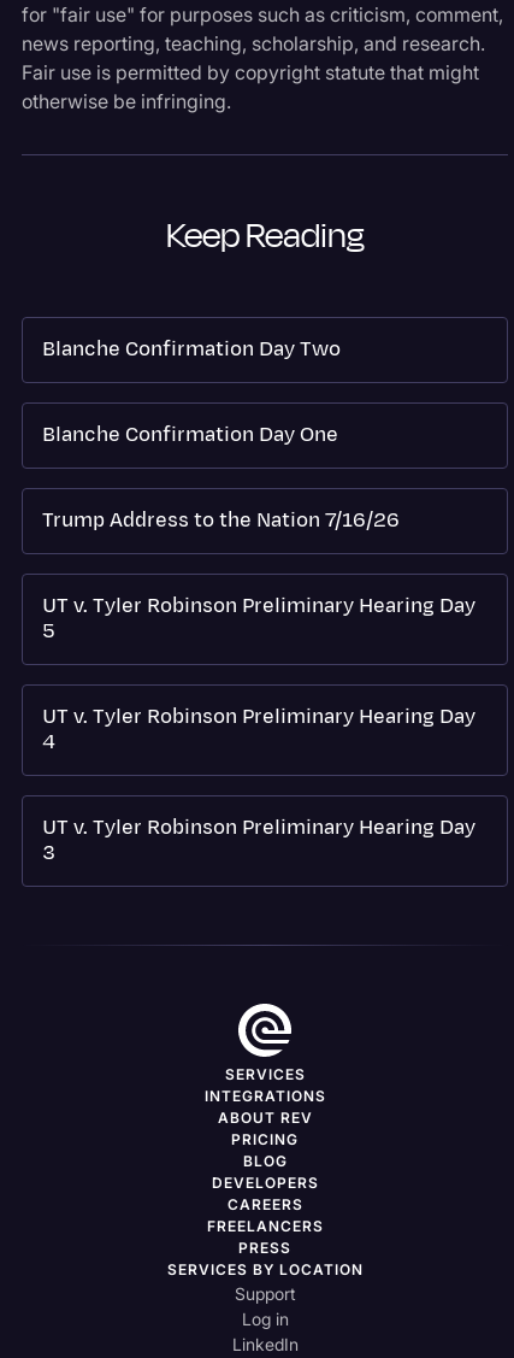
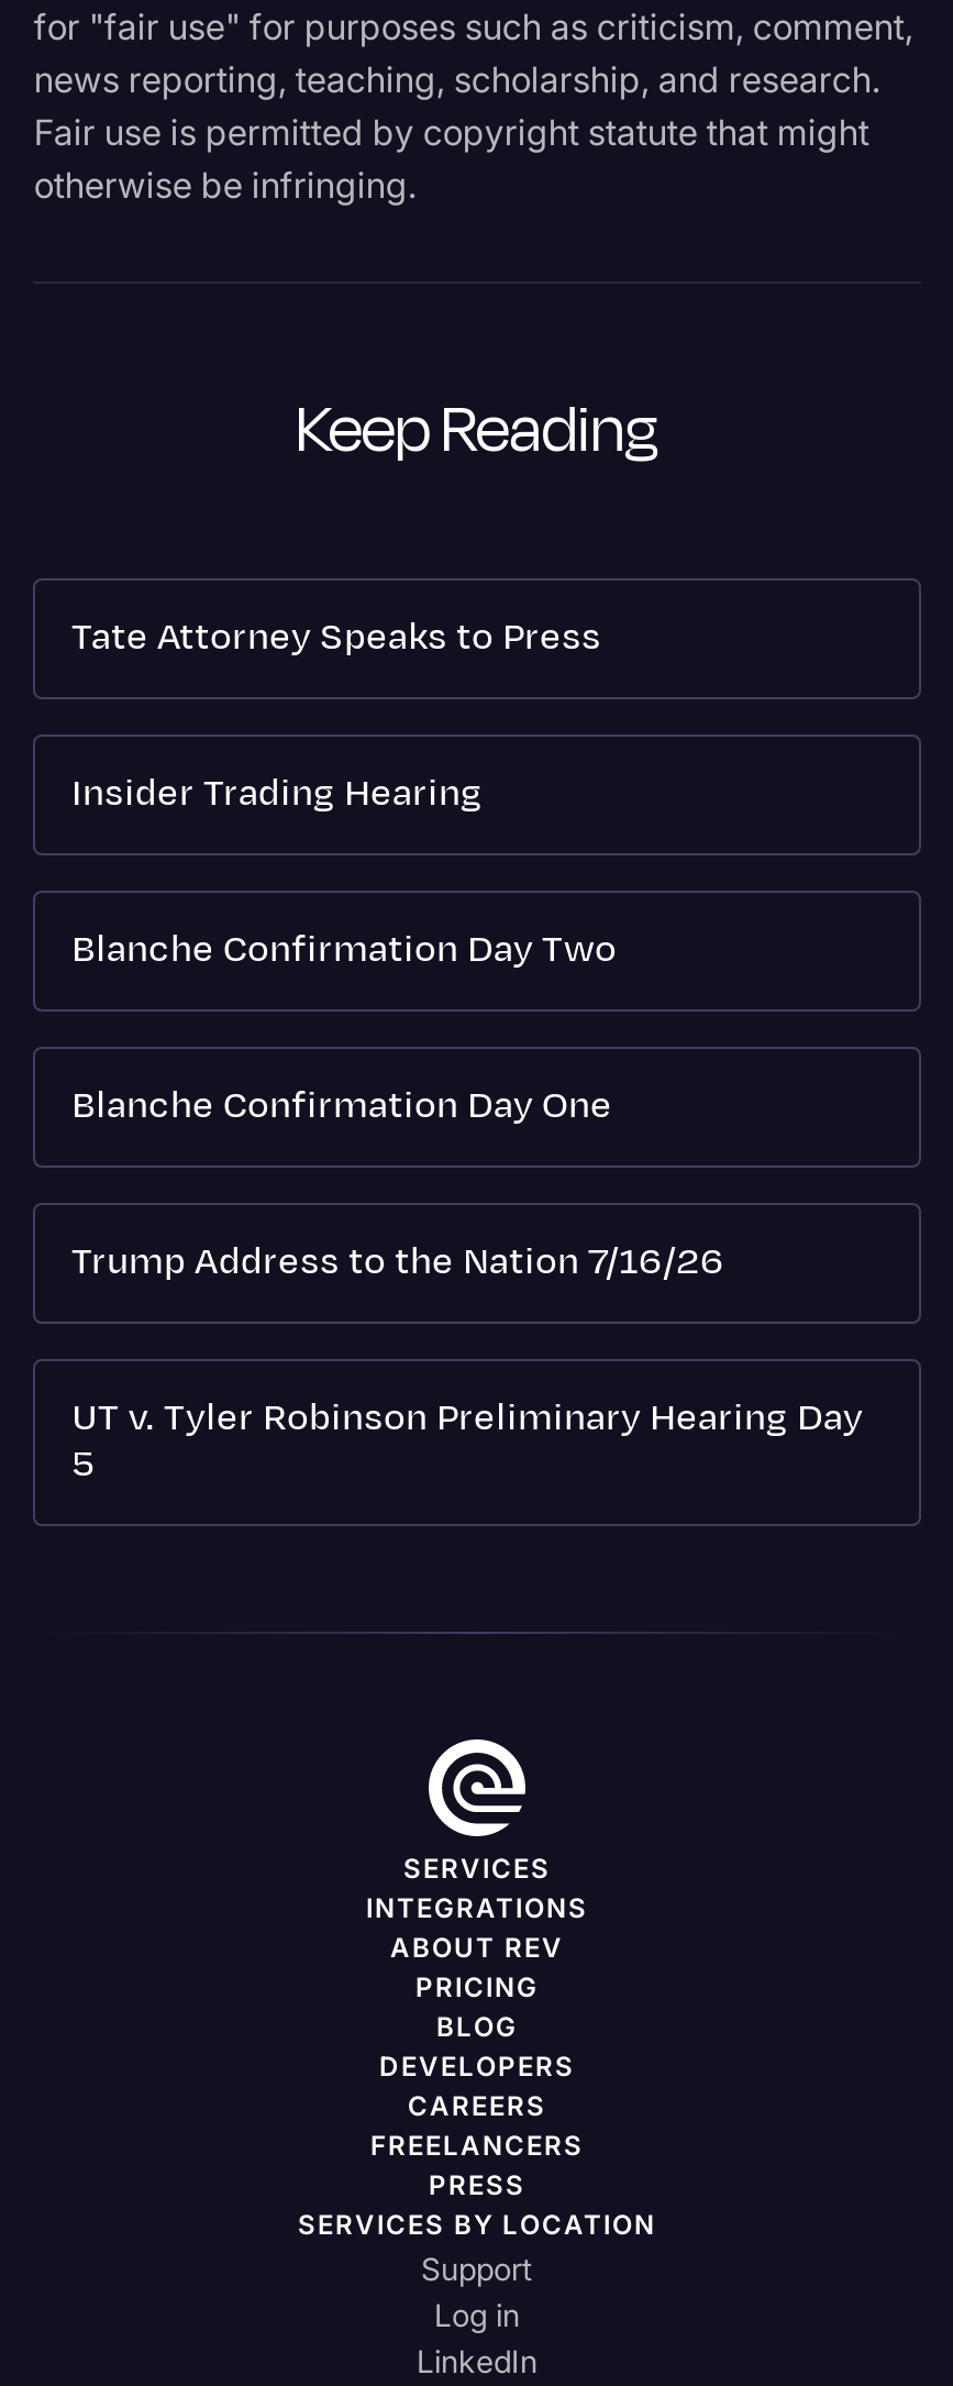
none -> [71,612,601,821] Tate Attorney Speaks to Press | Insider Trading Hearing
moved [43,336,476,646] -> [71,925,863,1492]: Blanche Confirmation Day Two | Blanche Confirmation Day One | Trump Address to the Nation 7/16/26 | UT v. Tyler Robinson Preliminary Hearing Day | 5
[43,703,476,868] UT v. Tyler Robinson Preliminary Hearing Day | 4 | UT v. Tyler Robinson Preliminary Hearing Day | 3 -> none

